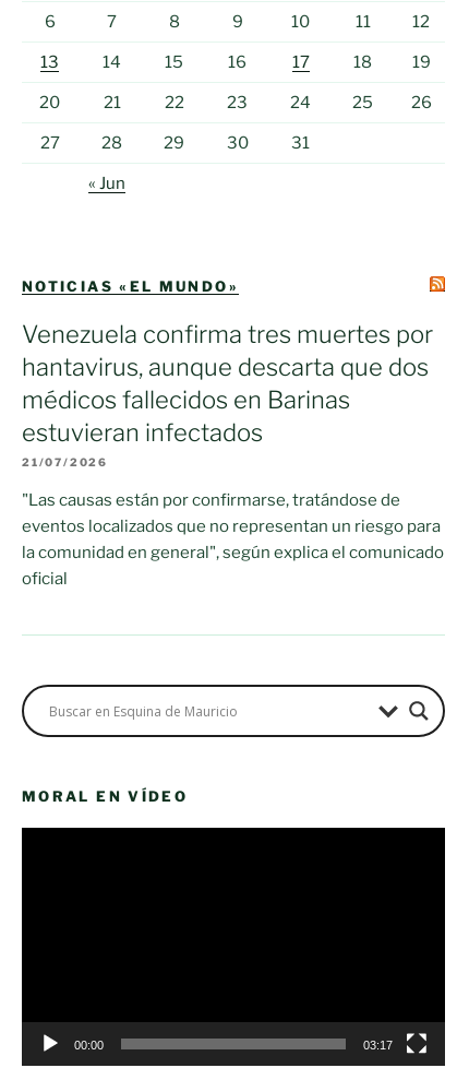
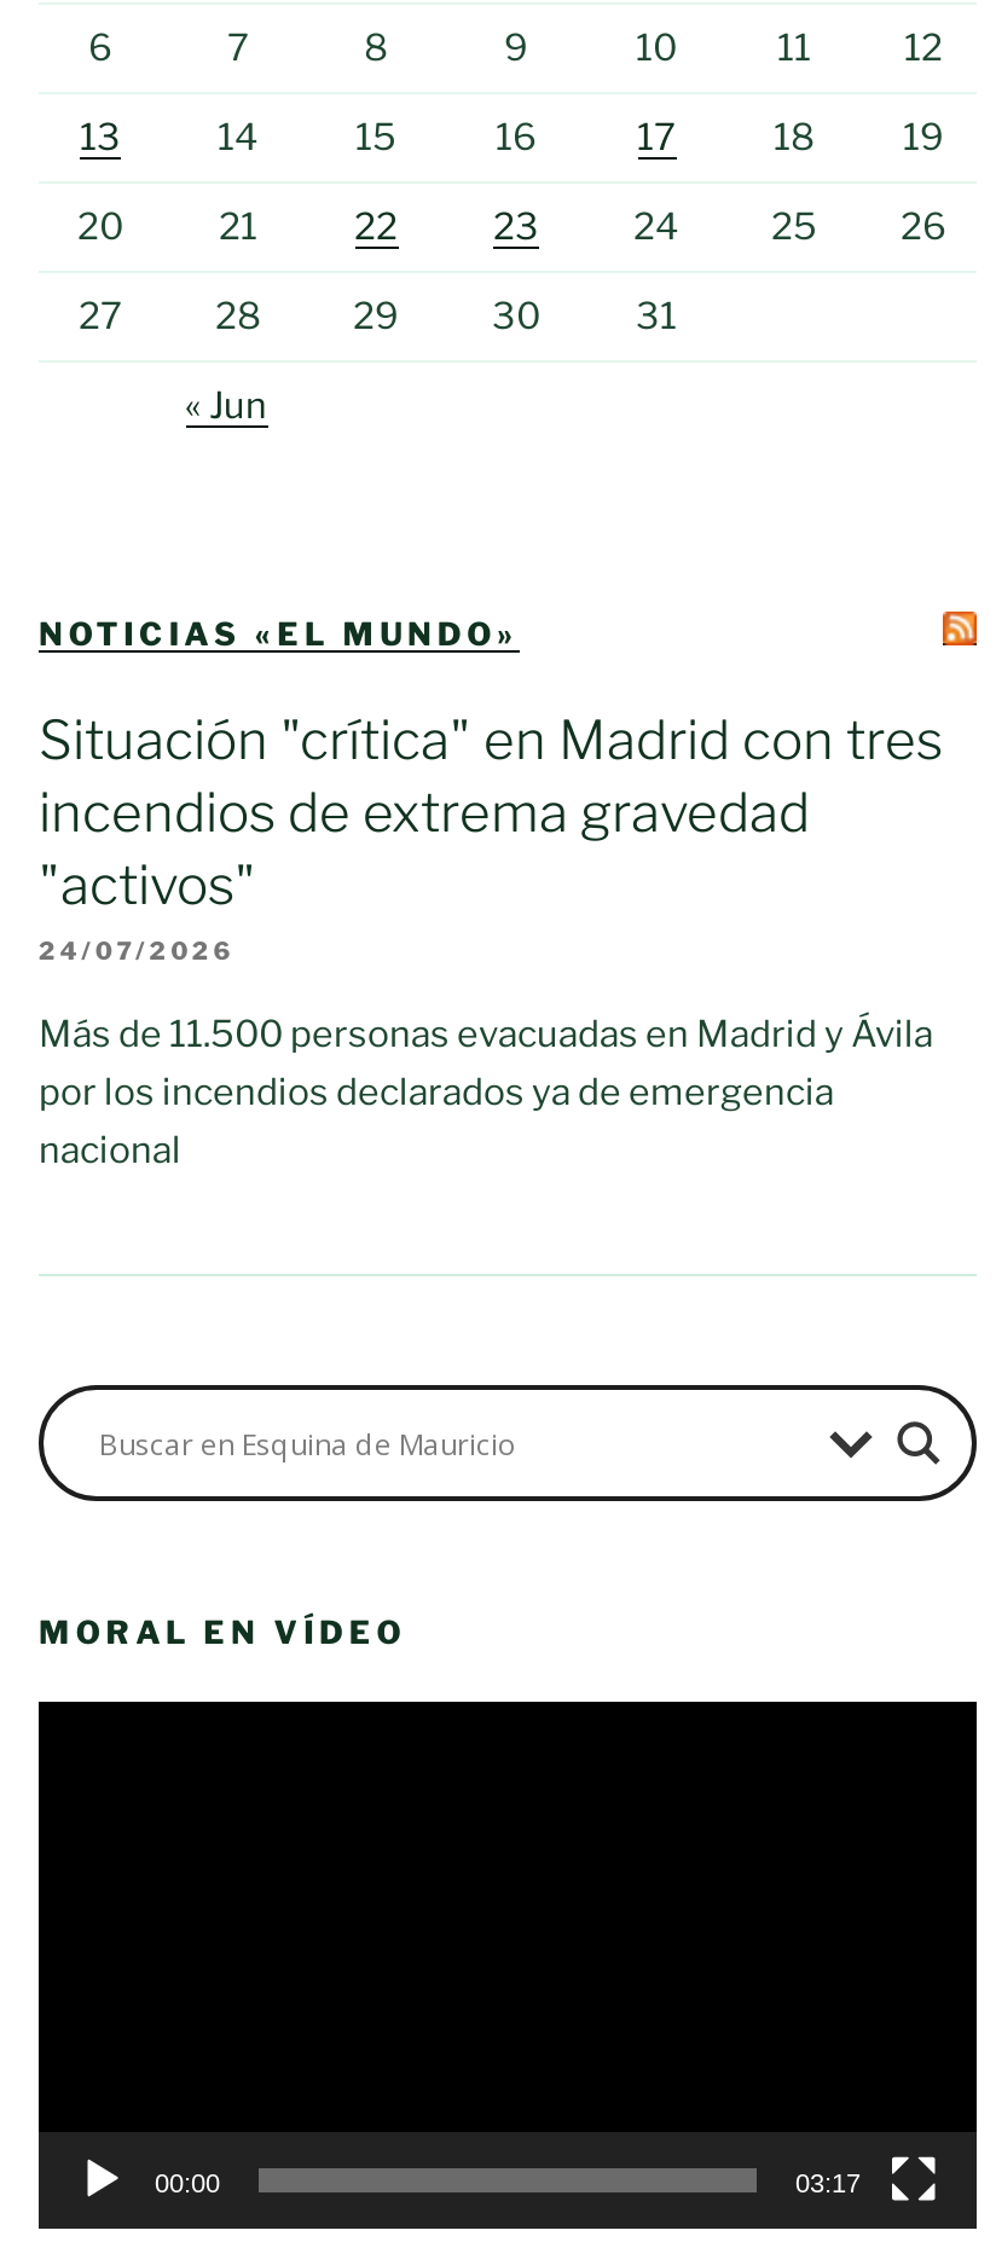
[22,320,433,468] Venezuela confirma tres muertes por | hantavirus, aunque descarta que dos | médicos fallecidos en Barinas | estuvieran infectados | 21/07/2026 -> [39,708,943,964] Situación "crítica" en Madrid con tres | incendios de extrema gravedad | "activos" | 24/07/2026
[22,490,444,588] "Las causas están por confirmarse, tratándose de | eventos localizados que no representan un riesgo para | la comunidad en general", según explica el comunicado | oficial -> [39,1013,933,1172] Más de 11.500 personas evacuadas en Madrid y Ávila | por los incendios declarados ya de emergencia | nacional

